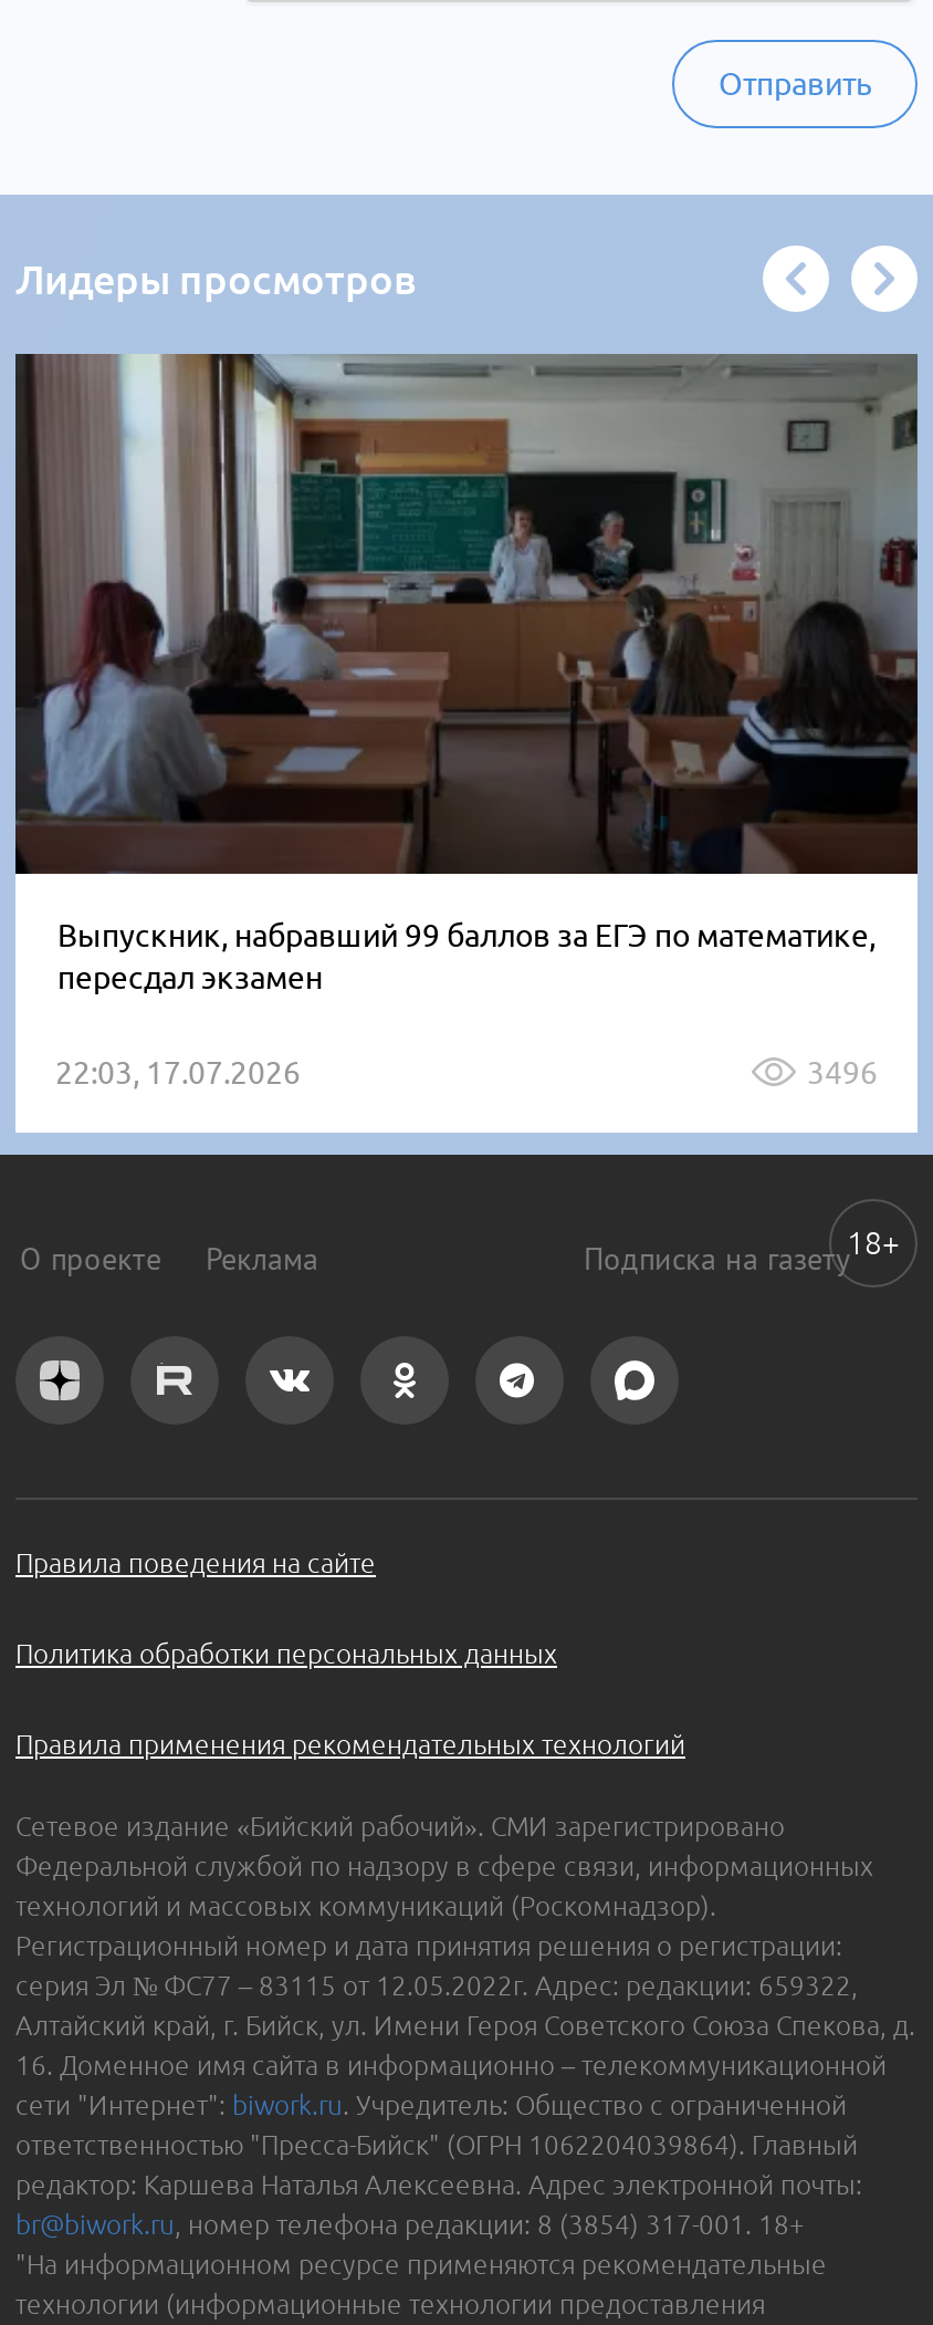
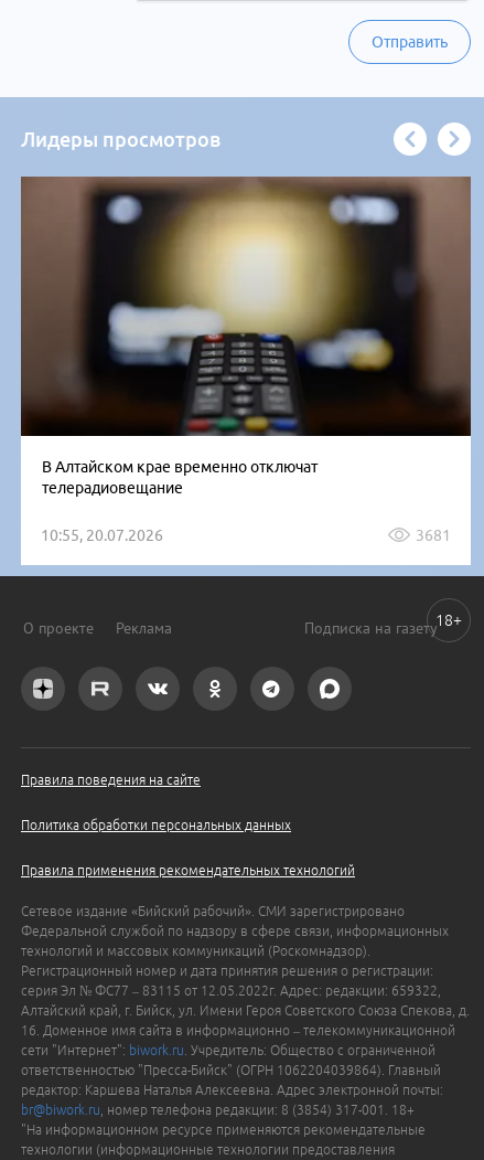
[15,354,918,995] [image] | Выпускник, набравший 99 баллов за ЕГЭ по математике, | пересдал экзамен -> [21,175,471,497] [image] | В Алтайском крае временно отключат | телерадиовещание
[55,1055,878,1090] 22:03, 17.07.2026 | 3496 -> [41,526,451,544] 10:55, 20.07.2026 | 3681

